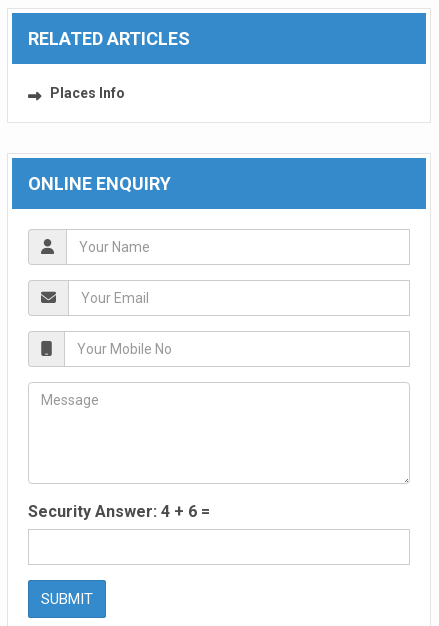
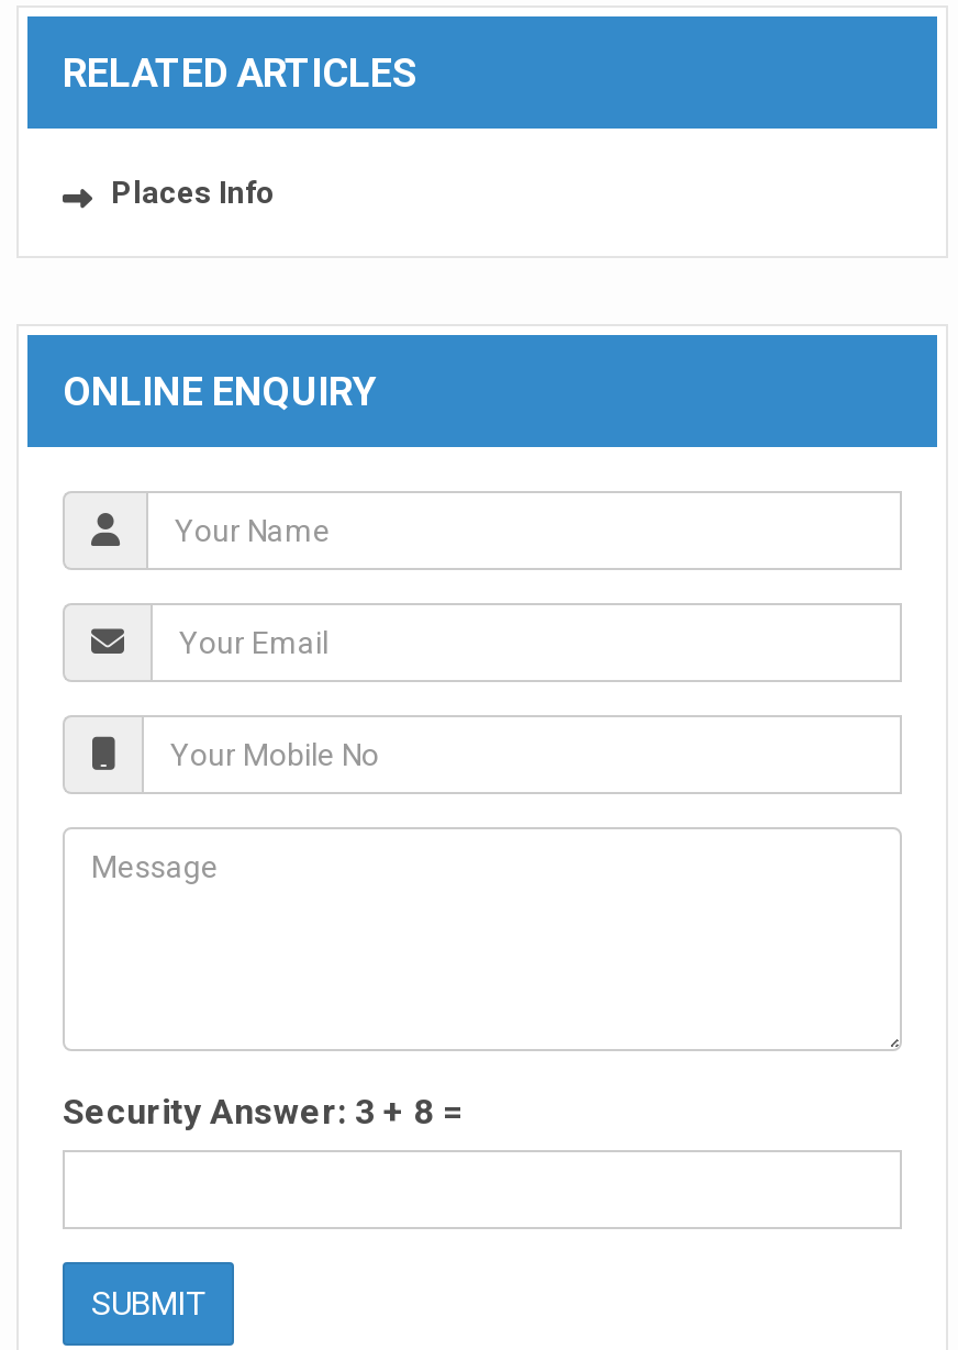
[28,502,210,521] Security Answer: 4 + 6 = -> [63,1091,463,1133] Security Answer: 3 + 8 =

